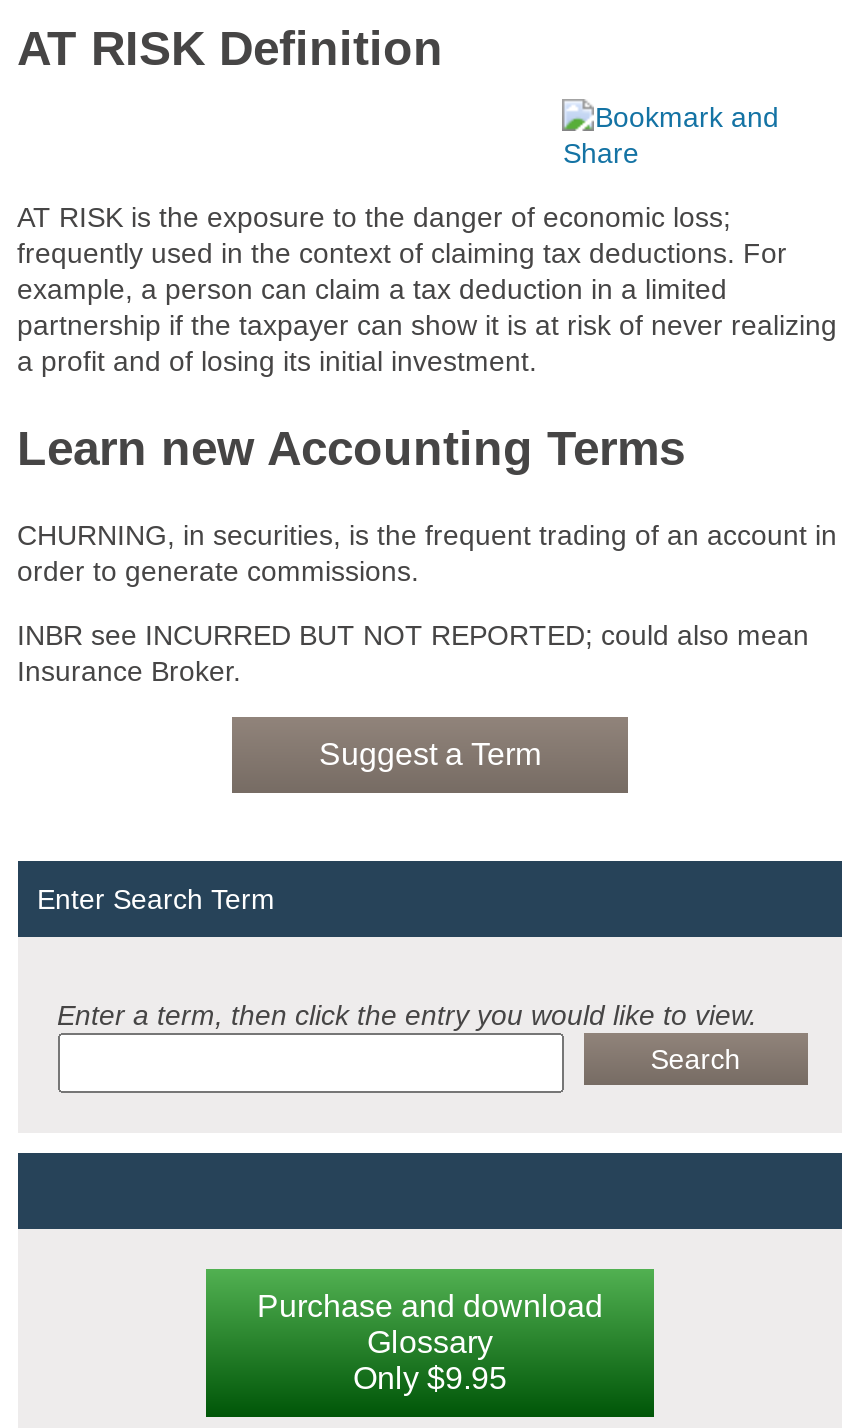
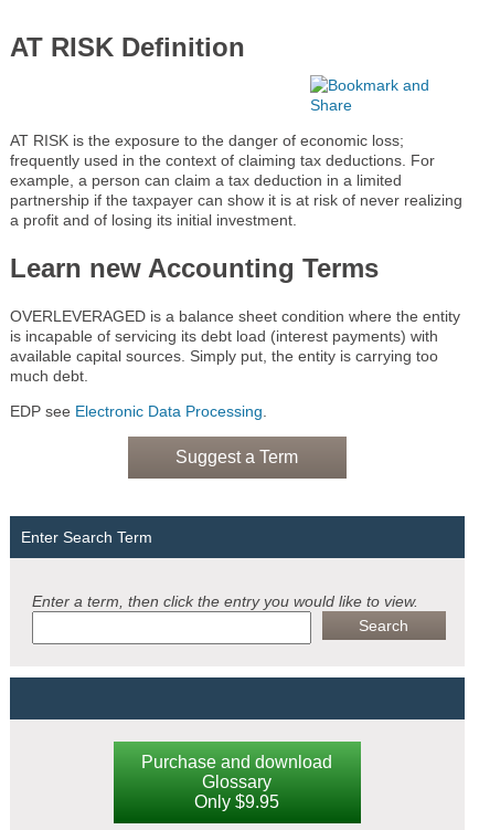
[17,518,837,586] CHURNING, in securities, is the frequent trading of an account in | order to generate commissions. -> [9,307,460,384] OVERLEVERAGED is a balance sheet condition where the entity | is incapable of servicing its debt load (interest payments) with | available capital sources. Simply put, the entity is carrying too | much debt.
[17,618,809,686] INBR see INCURRED BUT NOT REPORTED; could also mean | Insurance Broker. -> [9,402,267,420] EDP see Electronic Data Processing.

